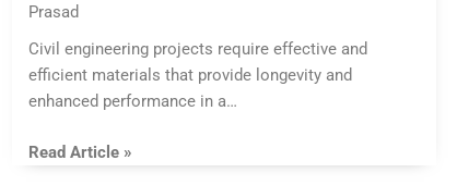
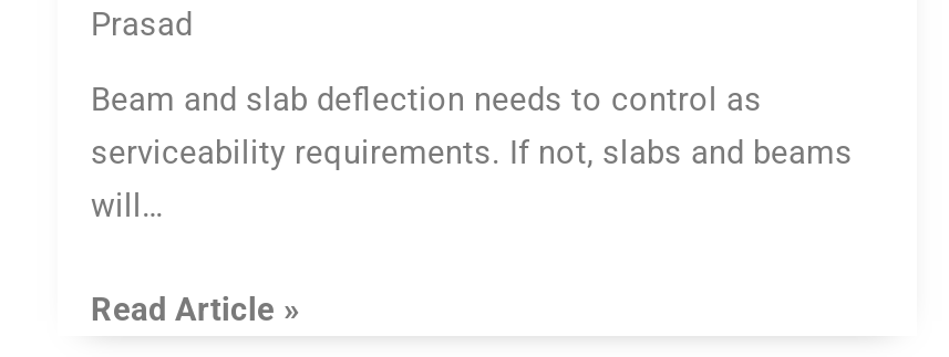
[28,39,367,111] Civil engineering projects require effective and | efficient materials that provide longevity and | enhanced performance in a… -> [91,80,853,226] Beam and slab deflection needs to control as | serviceability requirements. If not, slabs and beams | will…

